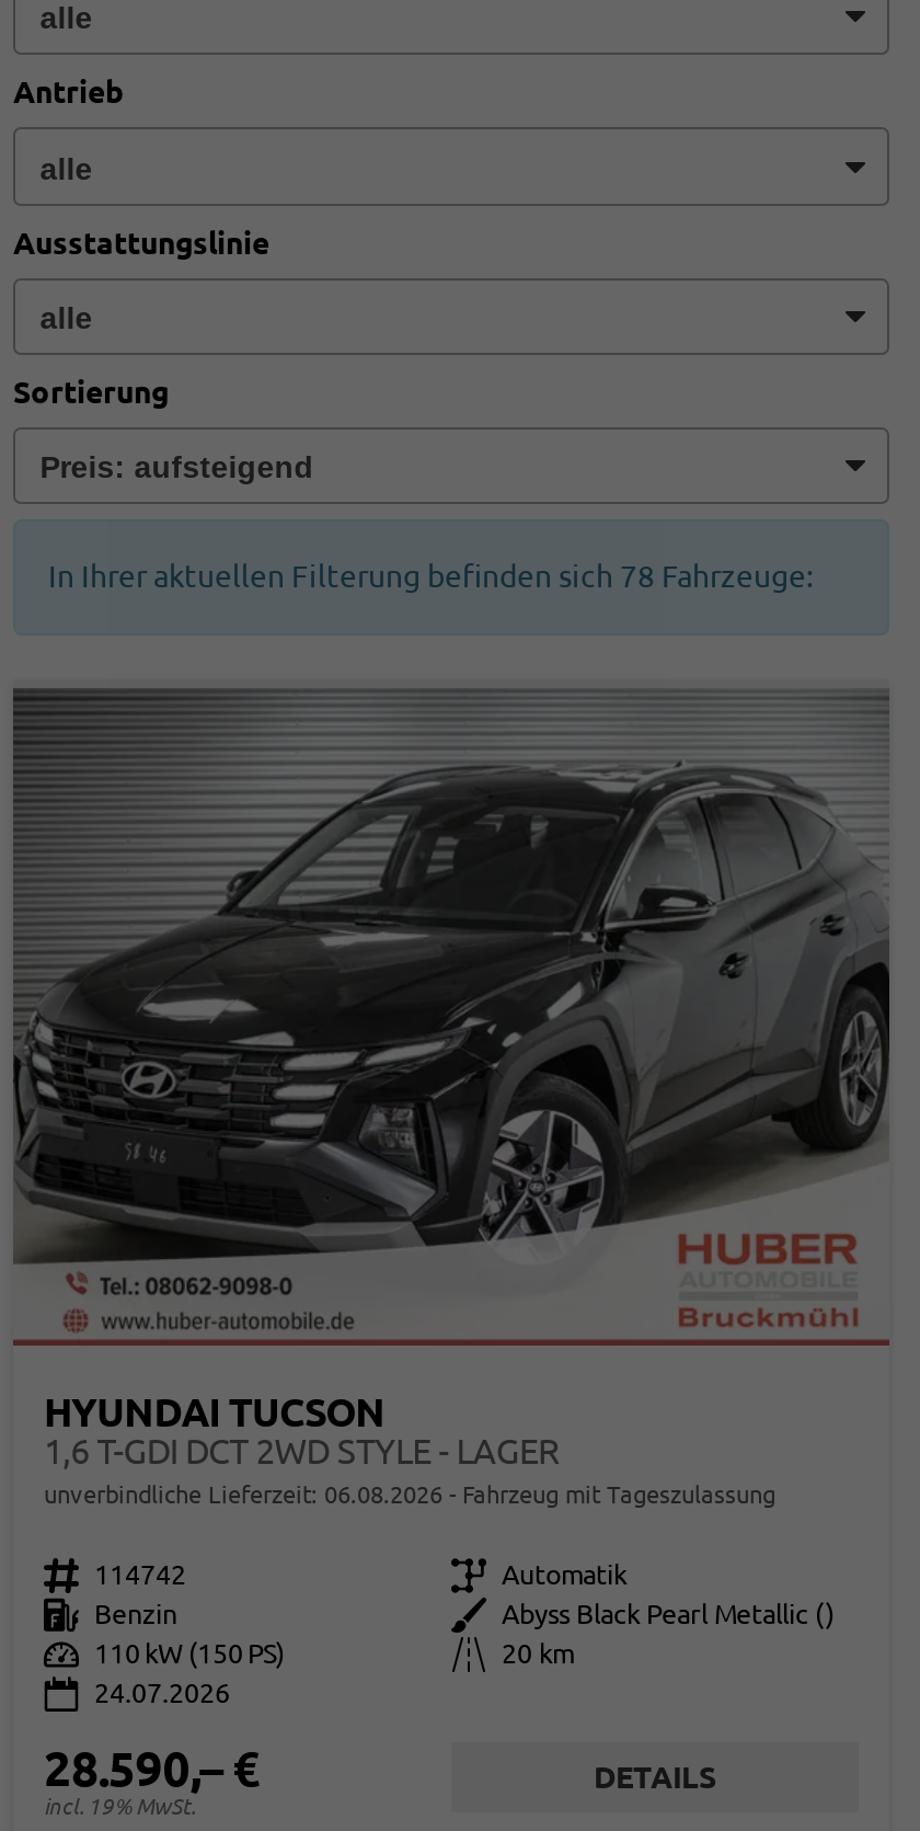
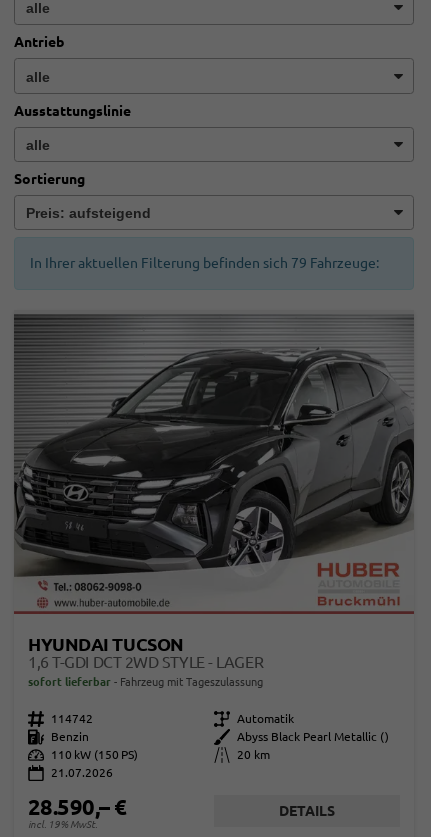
[48,559,813,595] In Ihrer aktuellen Filterung befinden sich 78 Fahrzeuge: -> [30,255,379,271] In Ihrer aktuellen Filterung befinden sich 79 Fahrzeuge:
[44,1482,775,1508] unverbindliche Lieferzeit: 06.08.2026 Fahrzeug mit Tageszulassung -> [28,676,263,688] sofort lieferbar Fahrzeug mit Tageszulassung
[94,1679,230,1708] 24.07.2026 -> [51,766,113,779] 21.07.2026

